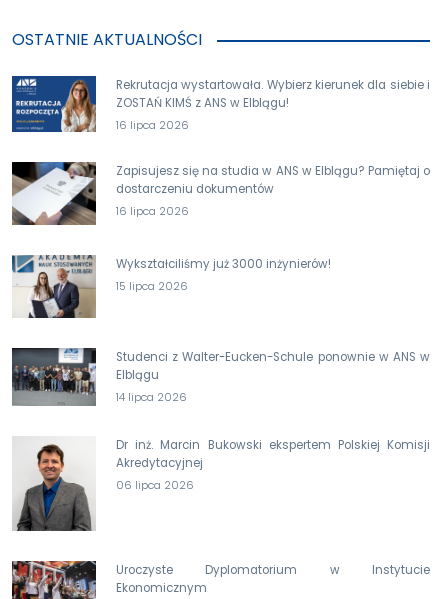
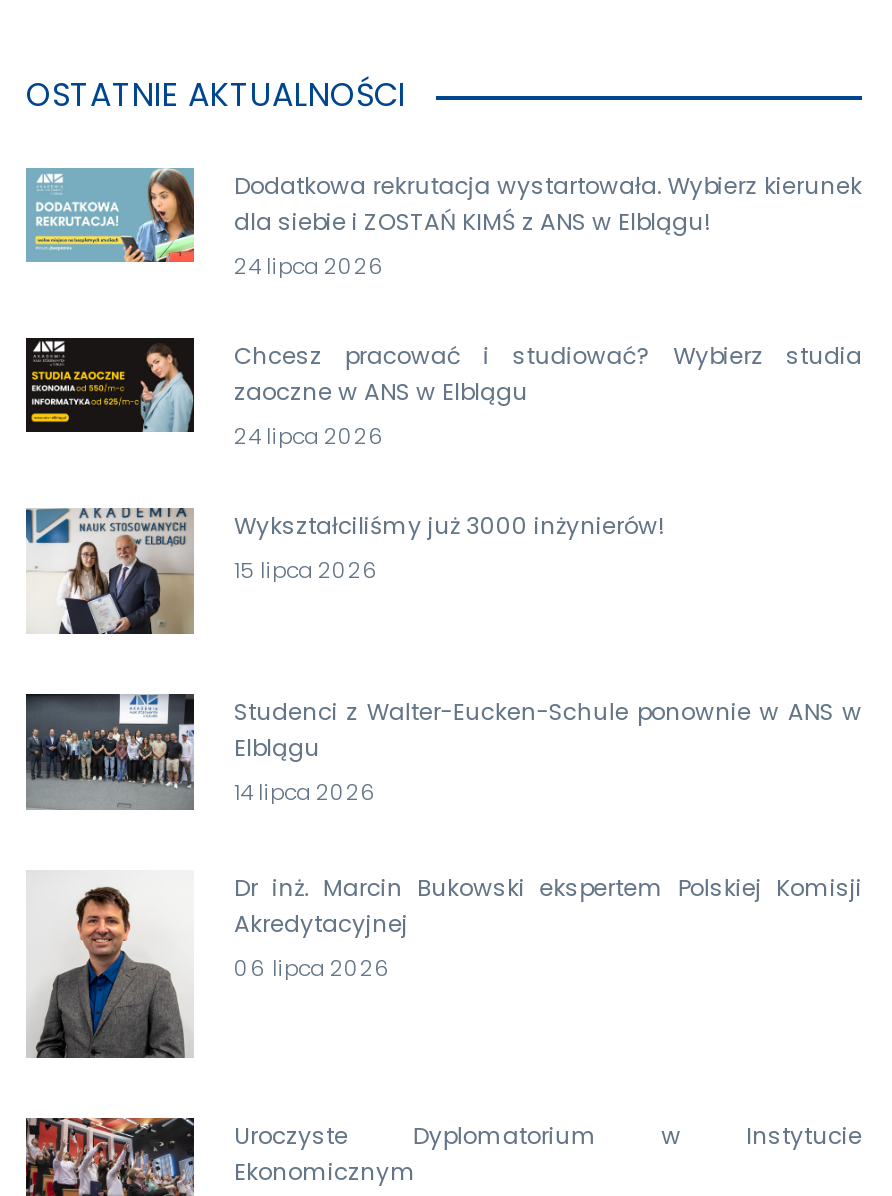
[12,75,430,133] [image] | Rekrutacja wystartowała. Wybierz kierunek dla siebie i | ZOSTAŃ KIMŚ z ANS w Elblągu! | 16 lipca 2026 -> [24,166,862,282] [image] | Dodatkowa rekrutacja wystartowała. Wybierz kierunek | dla siebie i ZOSTAŃ KIMŚ z ANS w Elblągu! | 24 lipca 2026
[11,161,430,226] [image] | Zapisujesz się na studia w ANS w Elblągu? Pamiętaj o | dostarczeniu dokumentów | 16 lipca 2026 -> [24,336,862,452] [image] | Chcesz pracować i studiować? Wybierz studia | zaoczne w ANS w Elblągu | 24 lipca 2026

